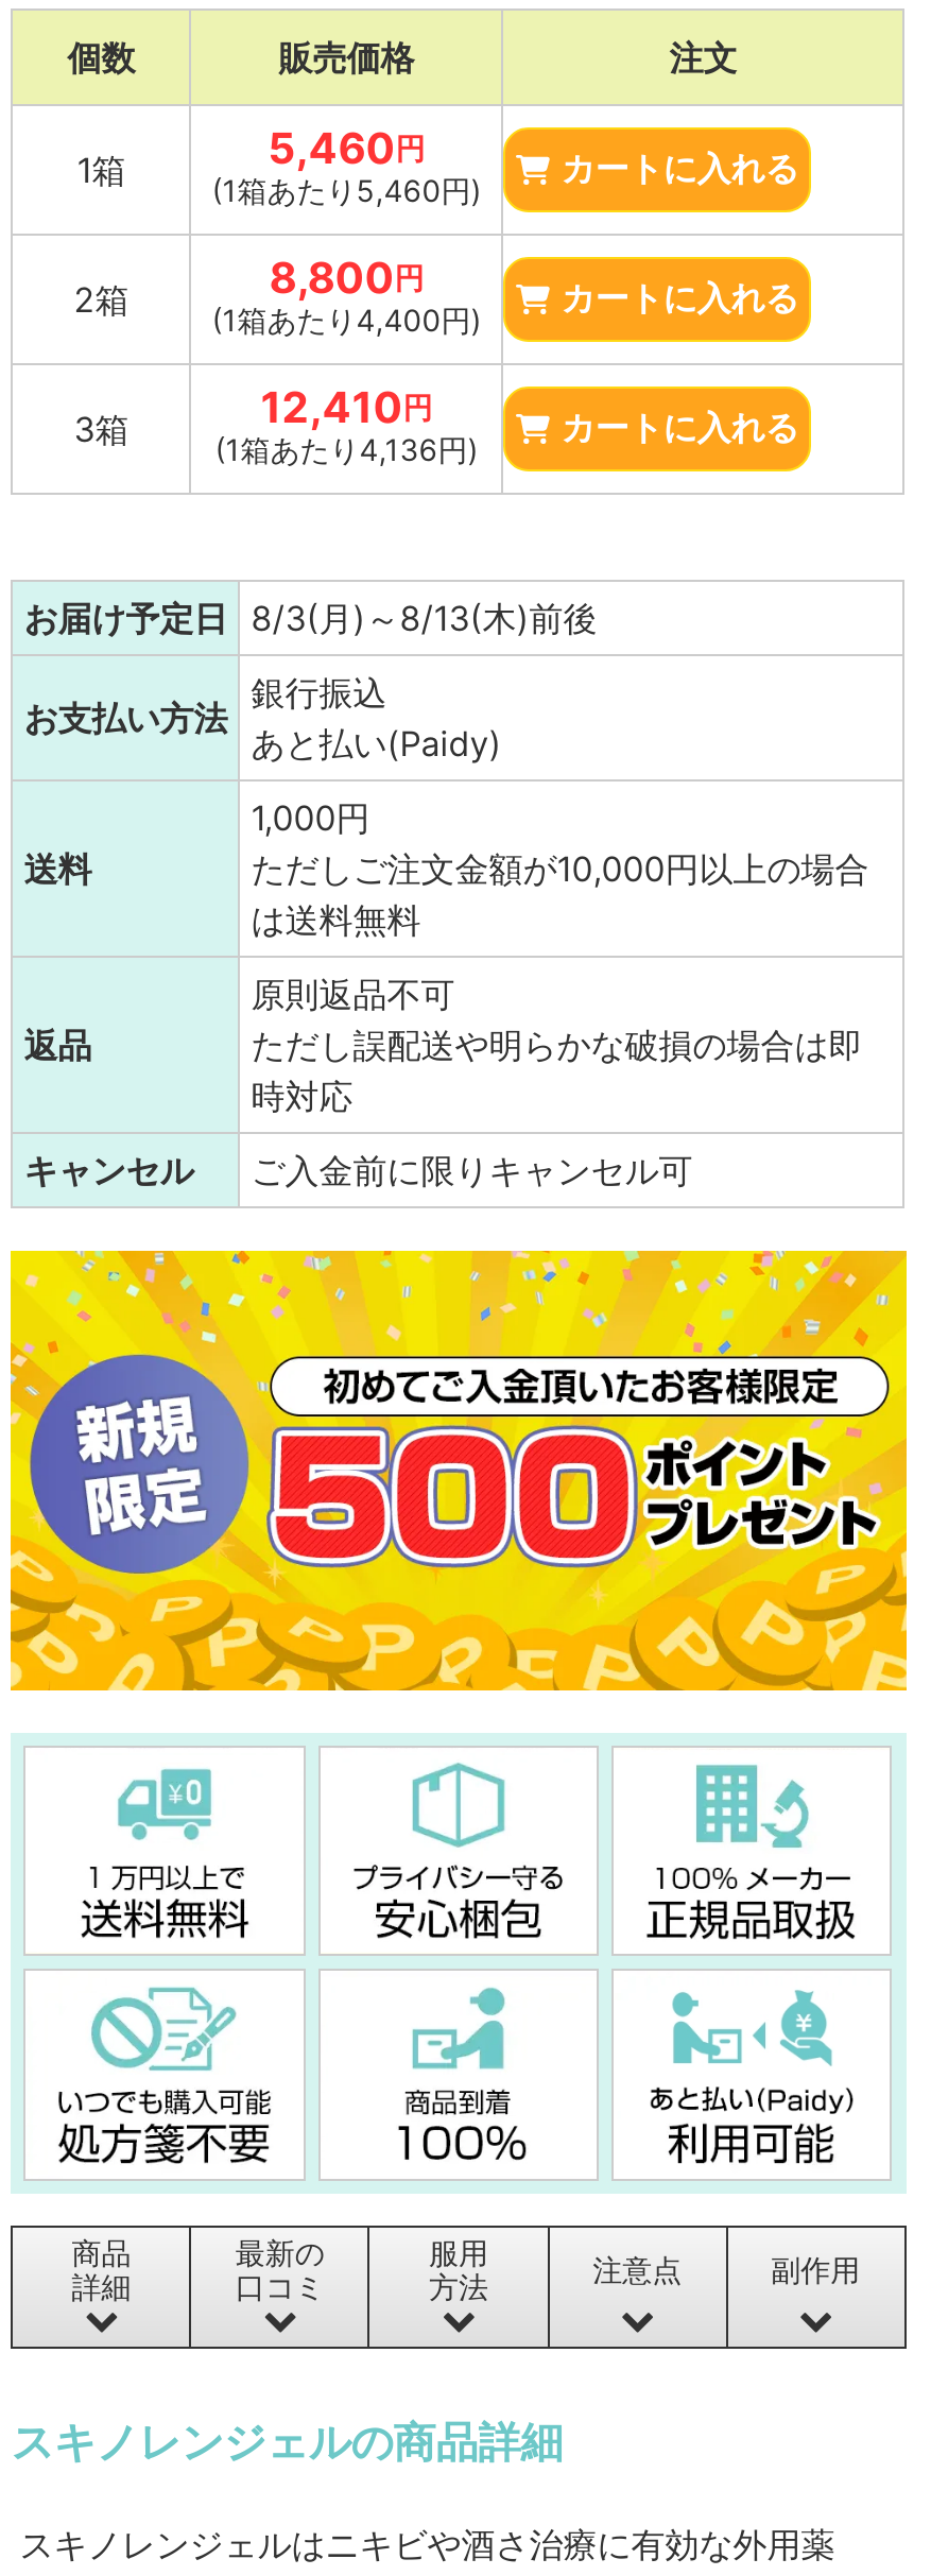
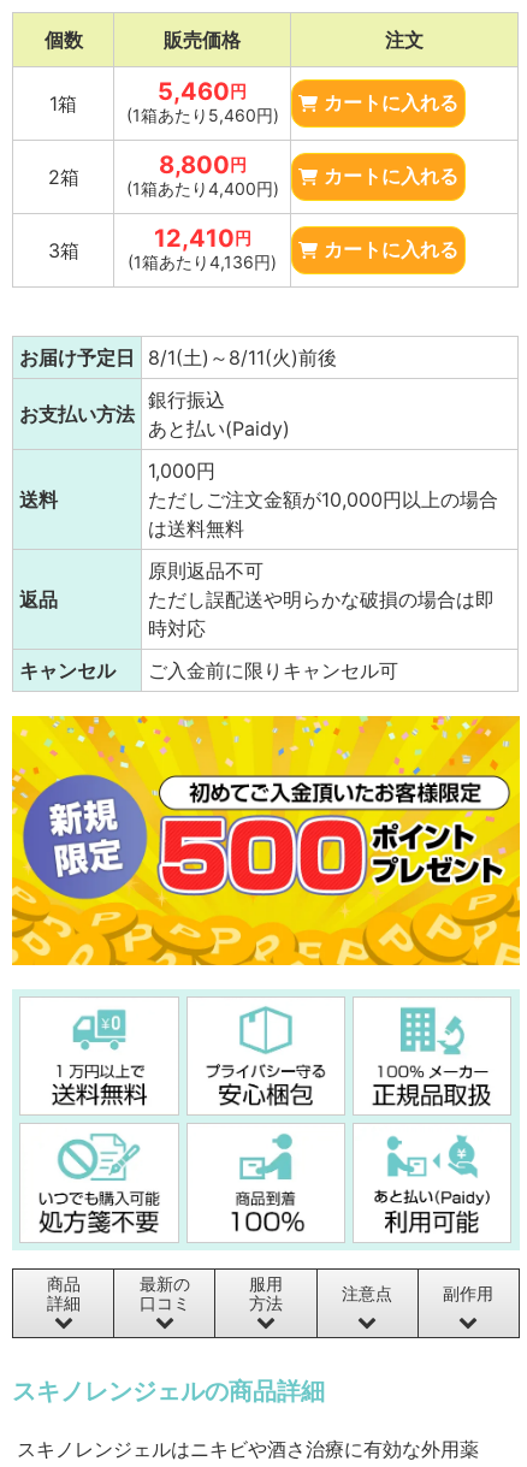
[24,598,597,640] お届け予定日 8/3(月)～8/13(木)前後 -> [19,346,337,370] お届け予定日 8/1(土)～8/11(火)前後

